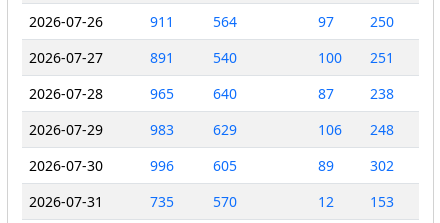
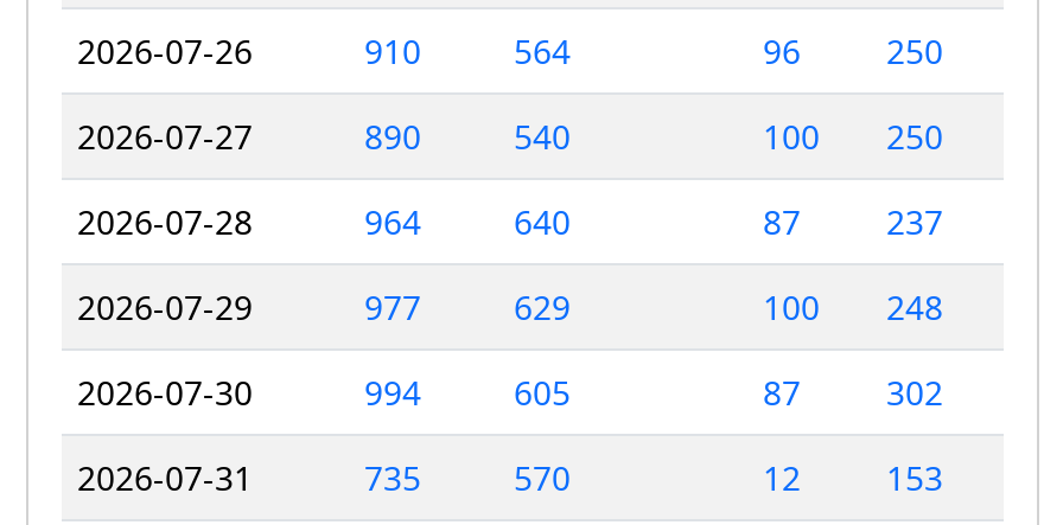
[149,12,173,31] 911 -> [364,28,421,73] 910
[317,12,393,31] 97 250 -> [763,28,943,73] 96 250
[149,48,173,67] 891 -> [364,113,421,158] 890
[317,48,393,67] 100 251 -> [763,113,943,158] 100 250
[149,84,173,103] 965 -> [364,199,421,244] 964
[317,84,393,103] 87 238 -> [763,199,943,244] 87 237
[149,120,173,139] 983 -> [364,284,421,329] 977
[317,120,393,139] 106 248 -> [763,284,943,329] 100 248
[149,156,173,175] 996 -> [364,369,421,414] 994
[317,156,393,175] 89 302 -> [763,369,943,414] 87 302

